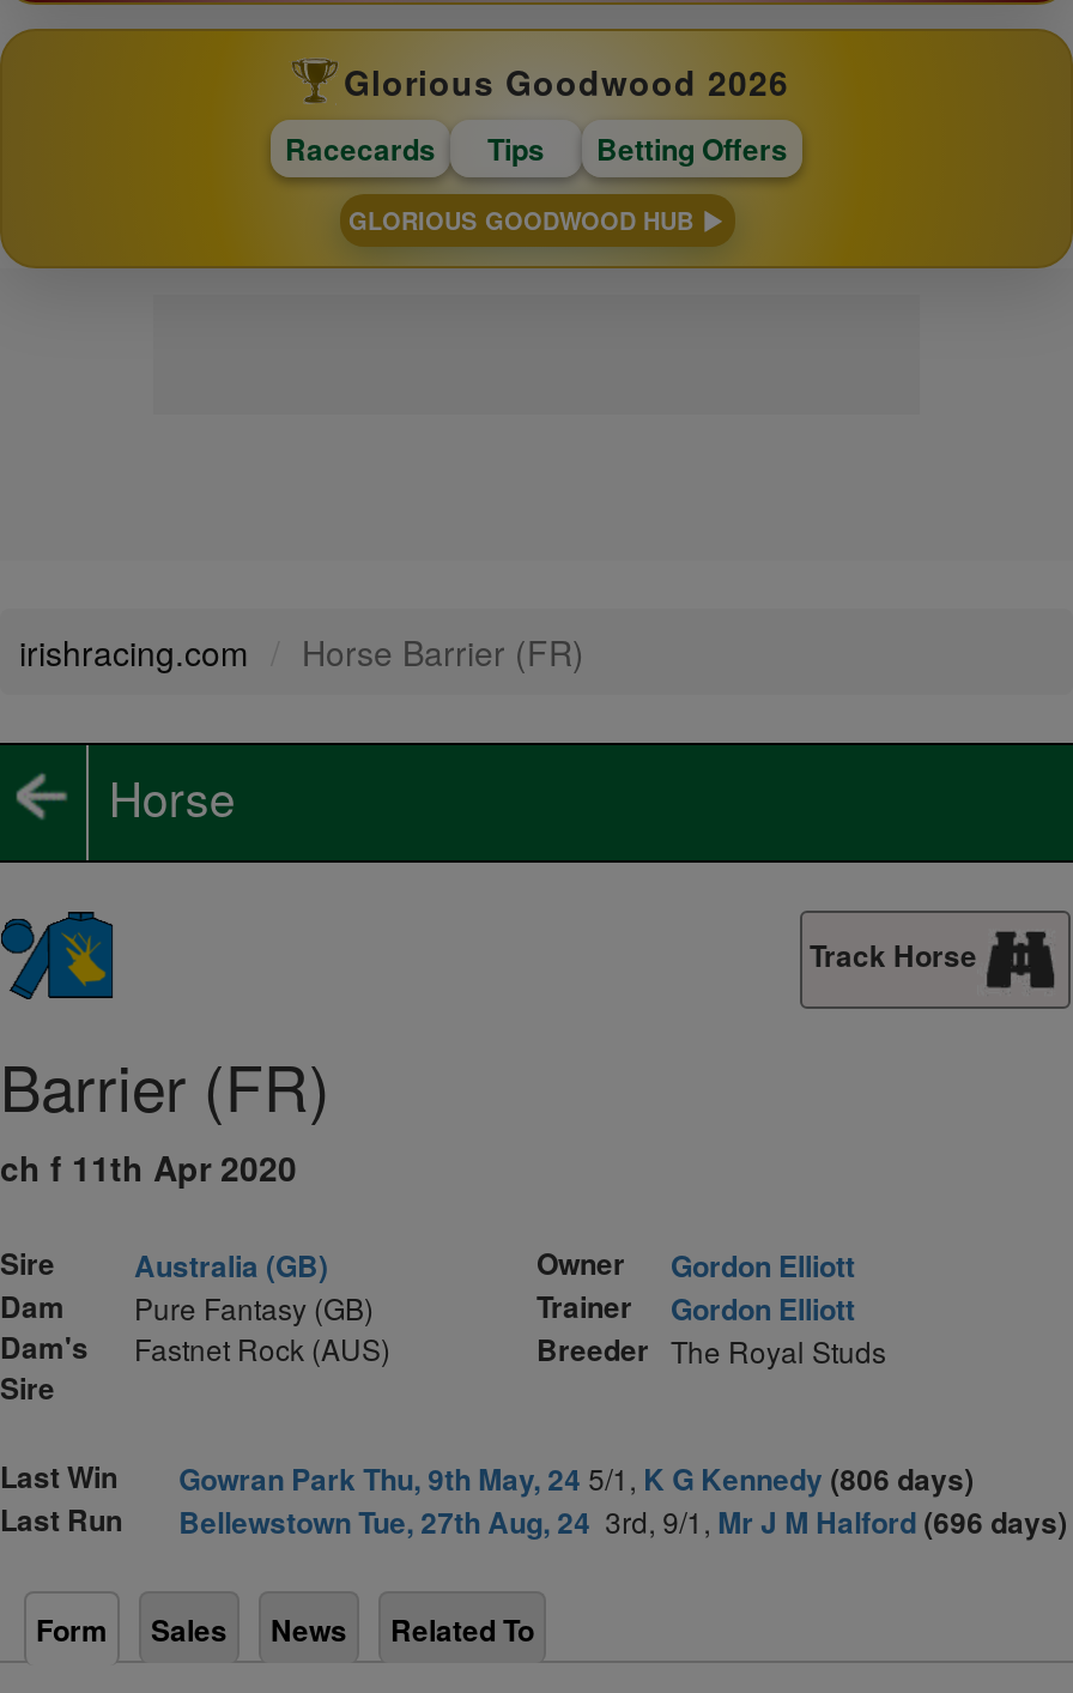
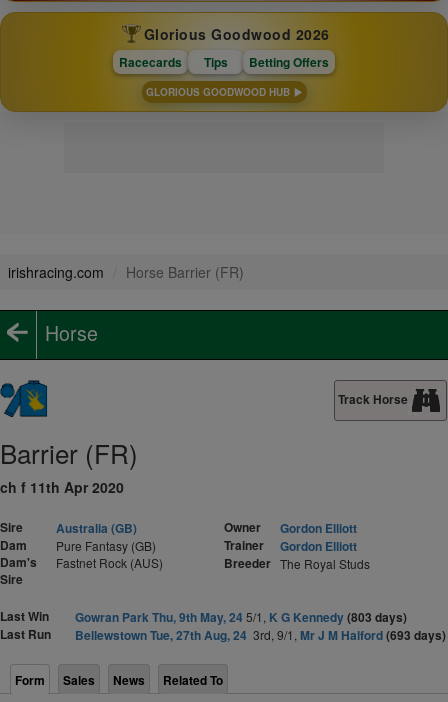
[179,1457,974,1500] Gowran Park Thu, 9th May, 24 5/1, K G Kennedy (806 days) -> [75,608,407,626] Gowran Park Thu, 9th May, 24 5/1, K G Kennedy (803 days)
[179,1500,1067,1543] Bellewstown Tue, 27th Aug, 24 3rd, 9/1, Mr J M Halford (696 days) -> [75,626,446,644] Bellewstown Tue, 27th Aug, 24 3rd, 9/1, Mr J M Halford (693 days)

